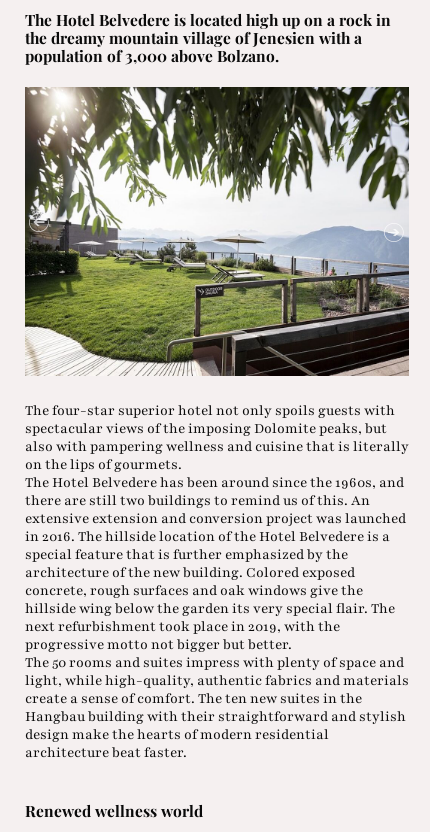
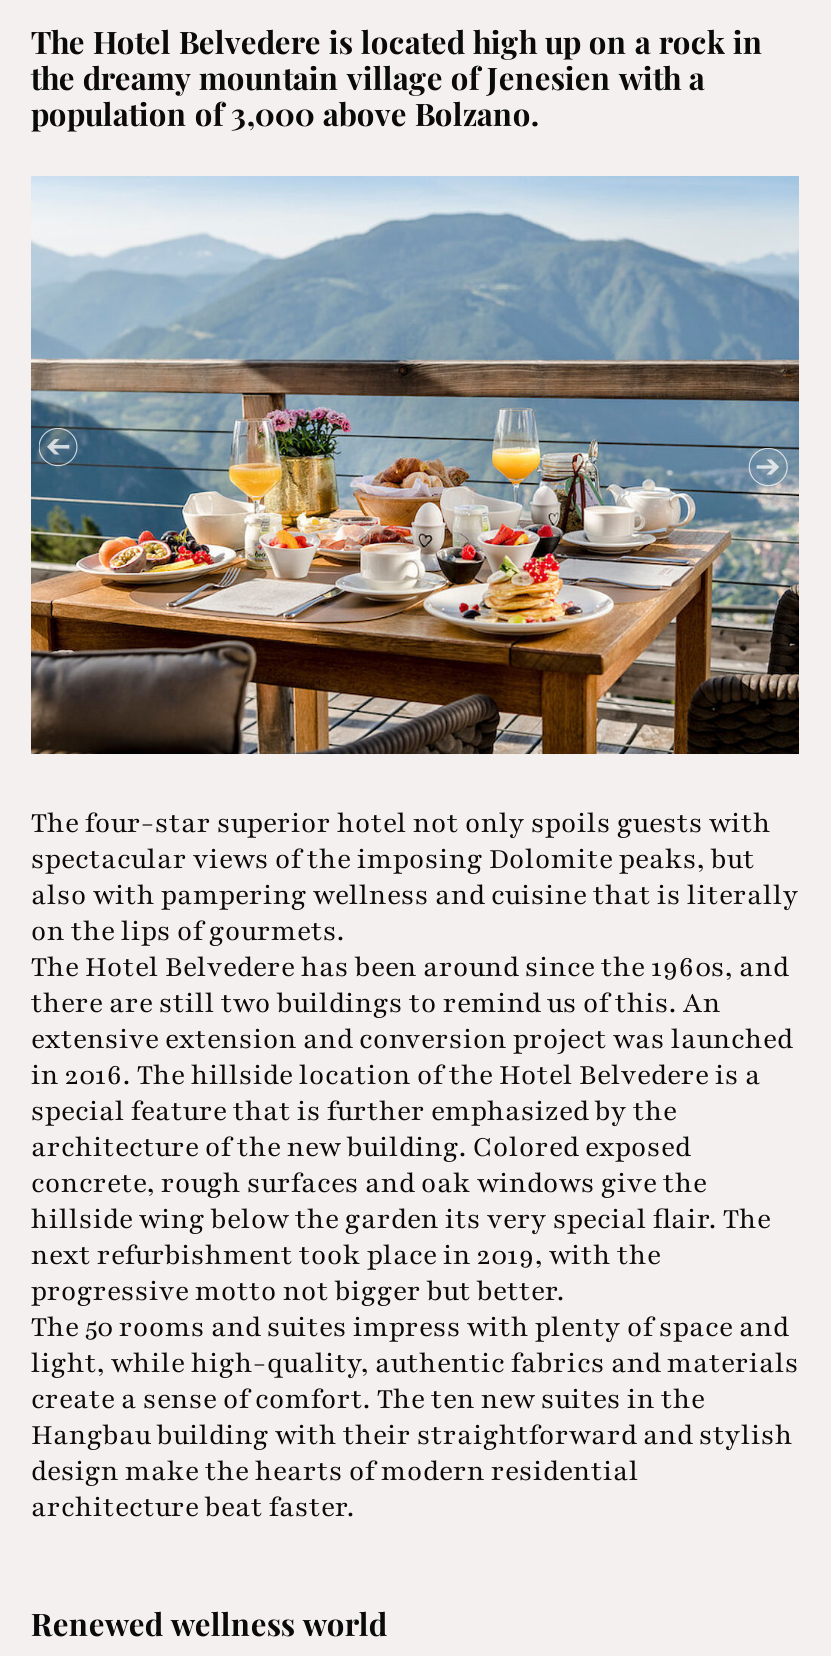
[24,86,410,377] [image] -> [29,176,801,756] [image]

